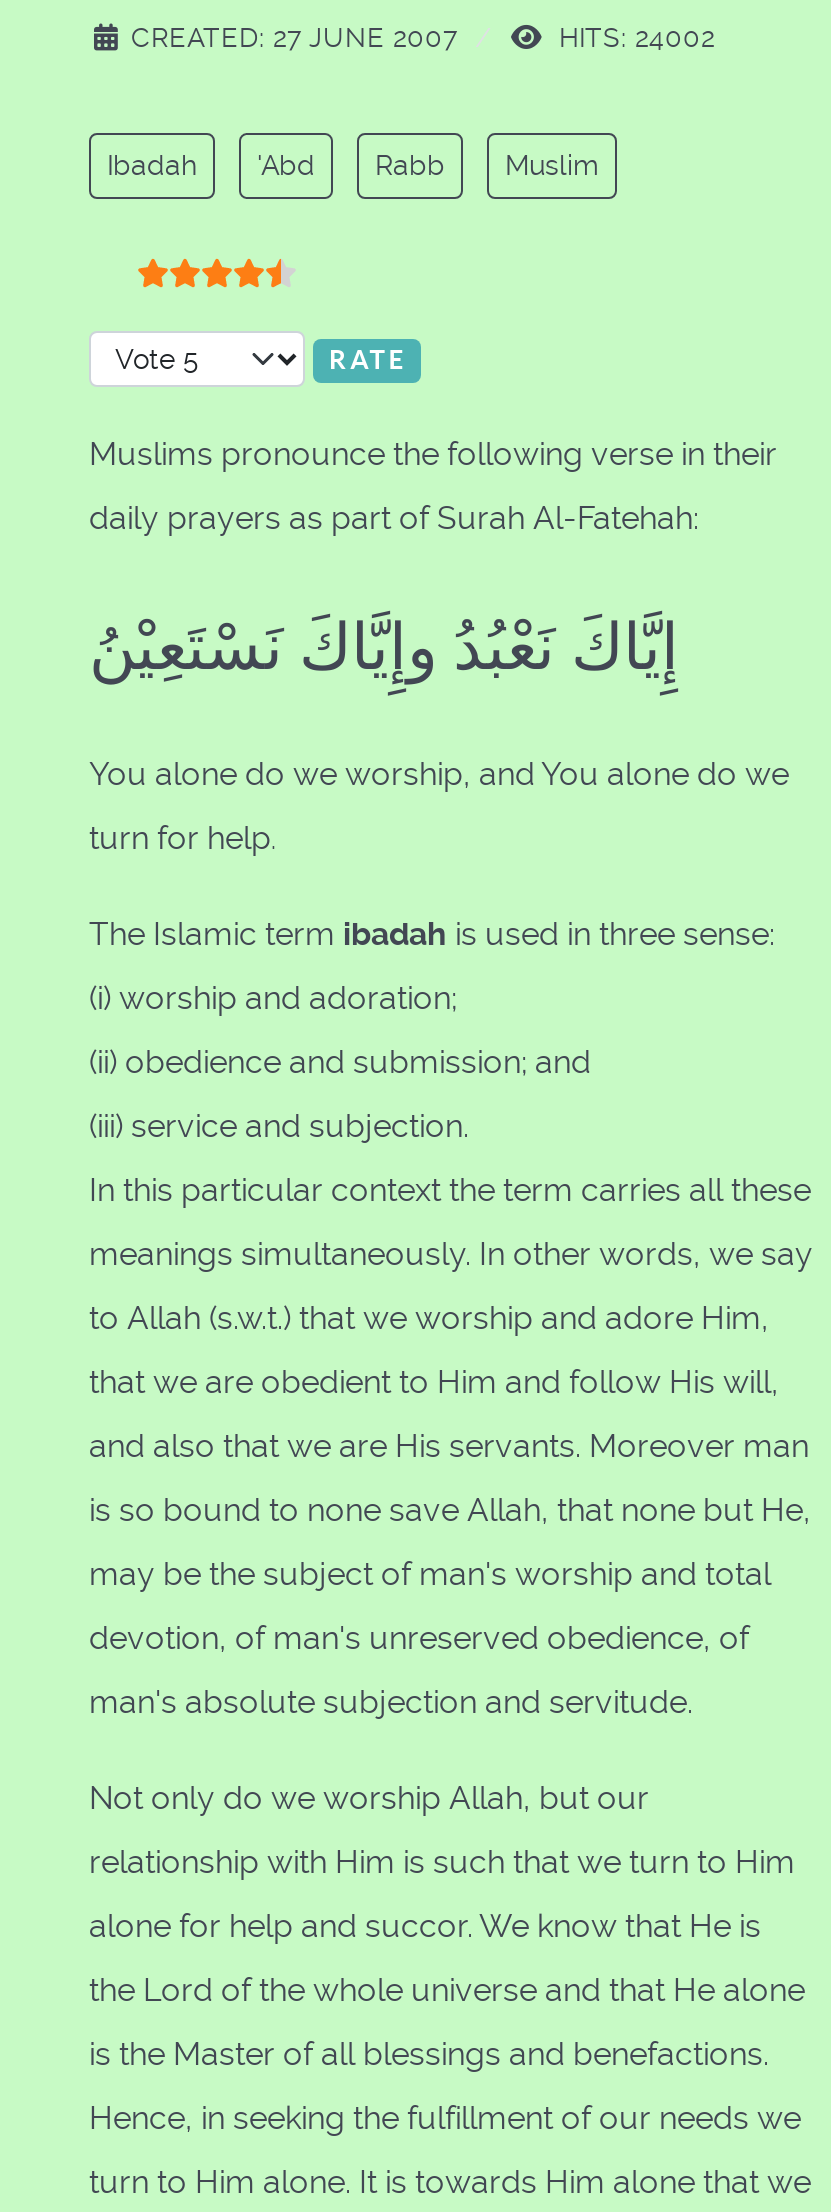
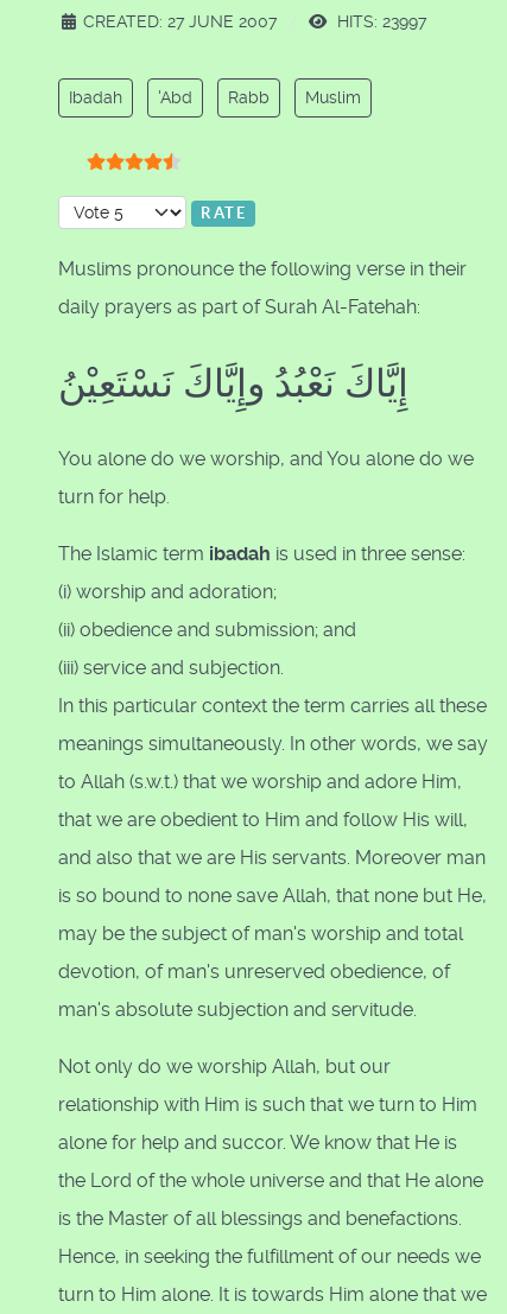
[551,21,715,53] HITS: 24002 -> [332,12,426,31] HITS: 23997

